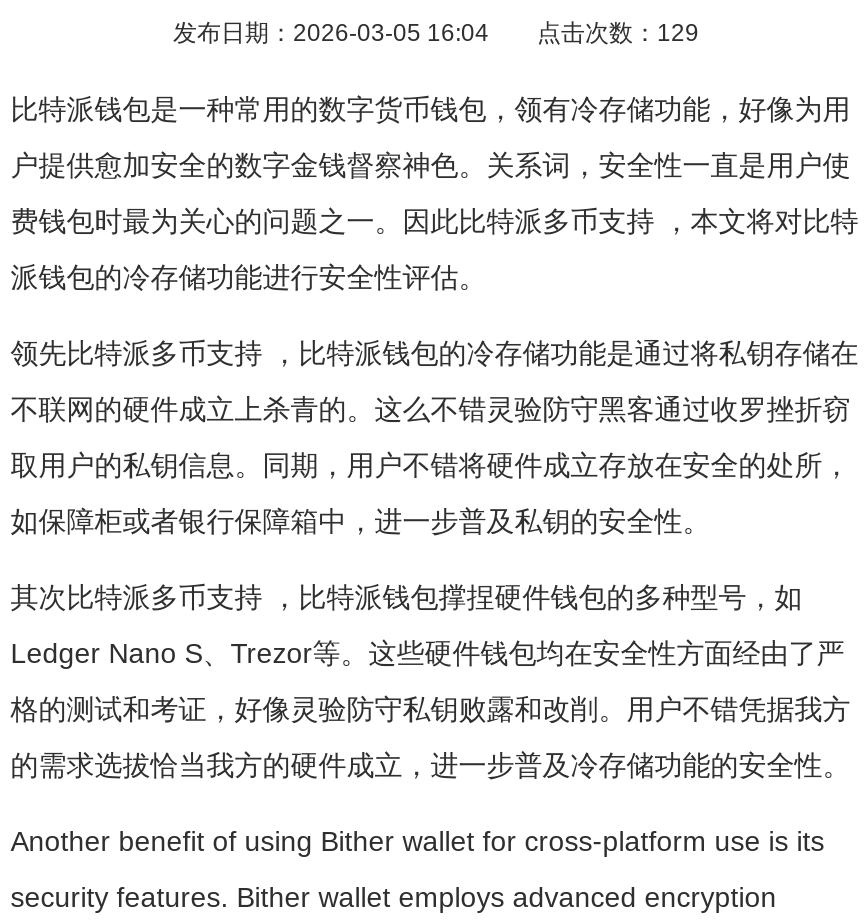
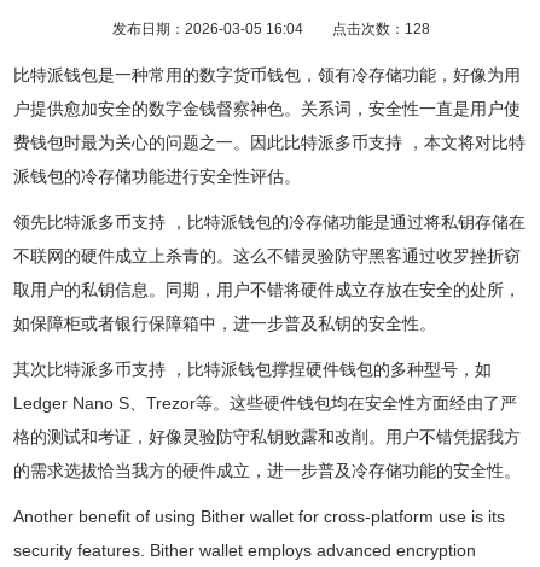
[173,19,699,47] 发布日期：2026-03-05 16:04 点击次数：129 -> [112,21,429,37] 发布日期：2026-03-05 16:04 点击次数：128

